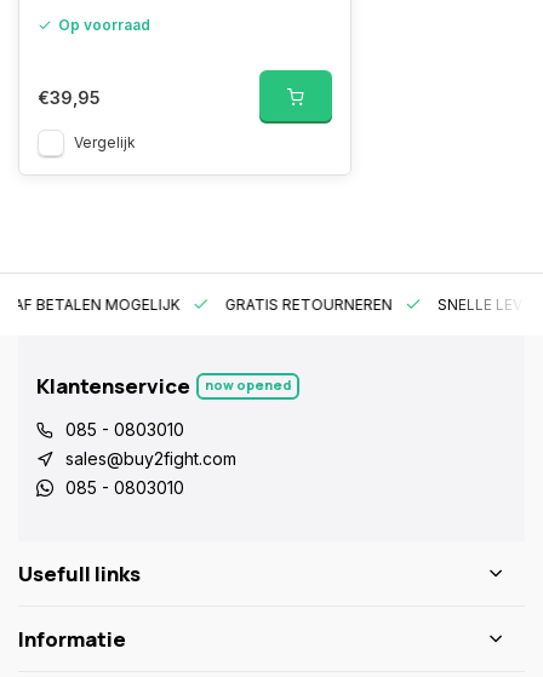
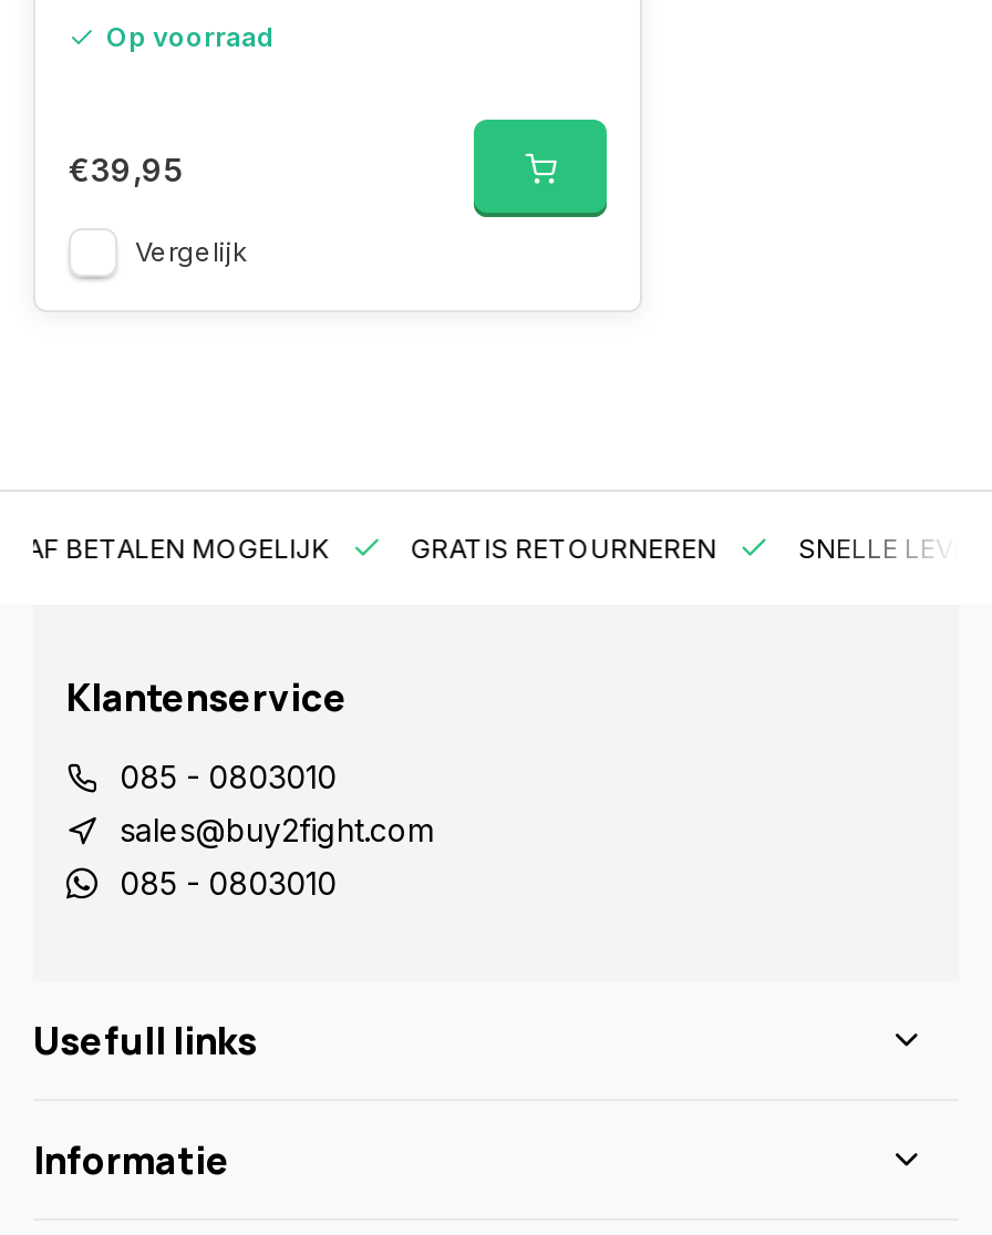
[205,375,291,393] now opened -> none

